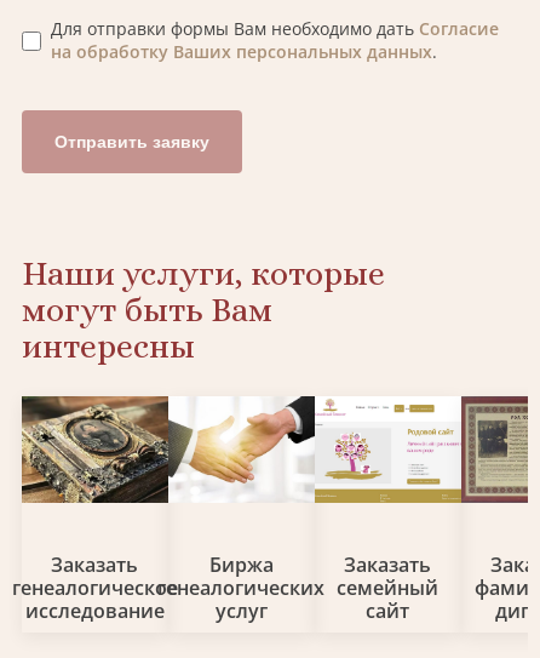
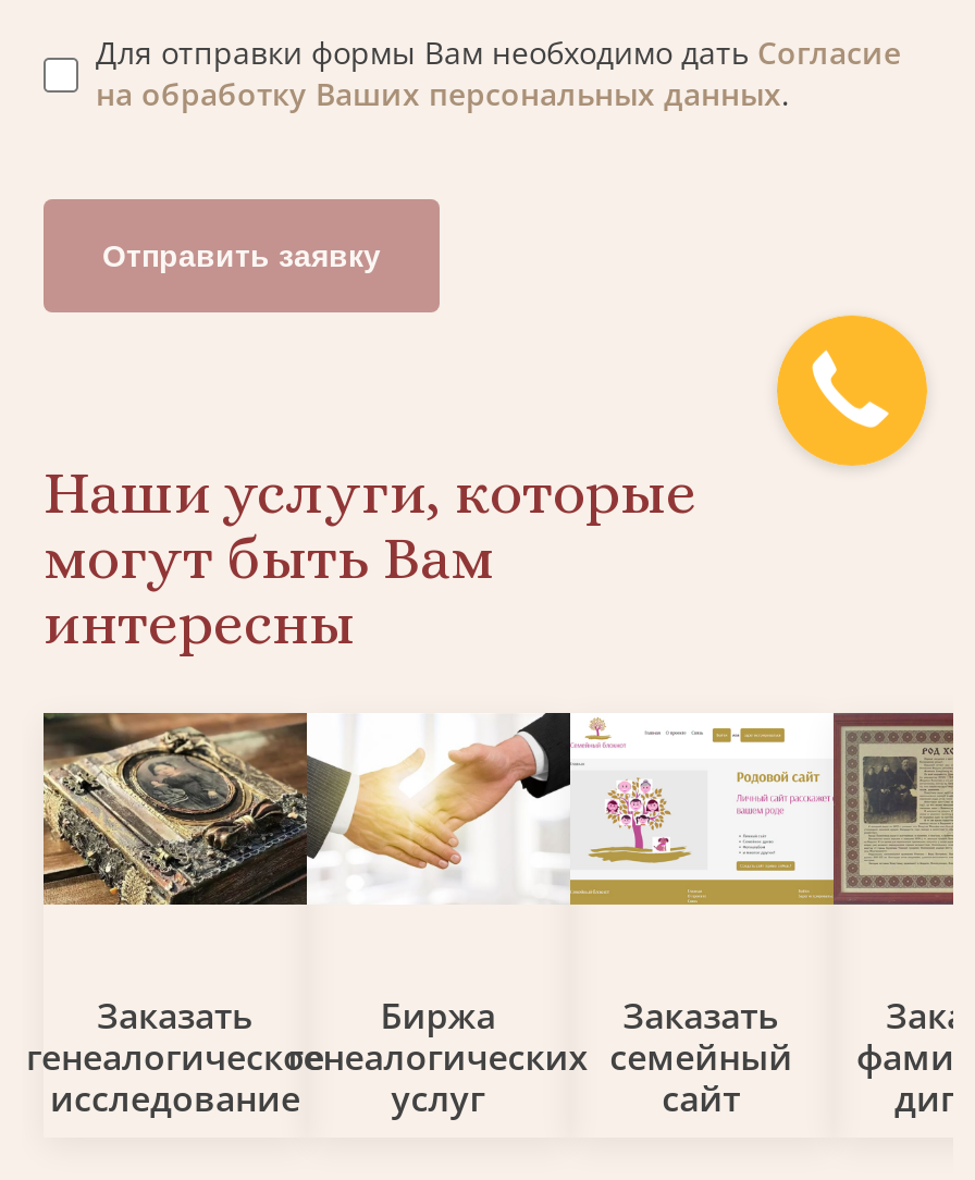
none -> [775,312,929,469] [image]

